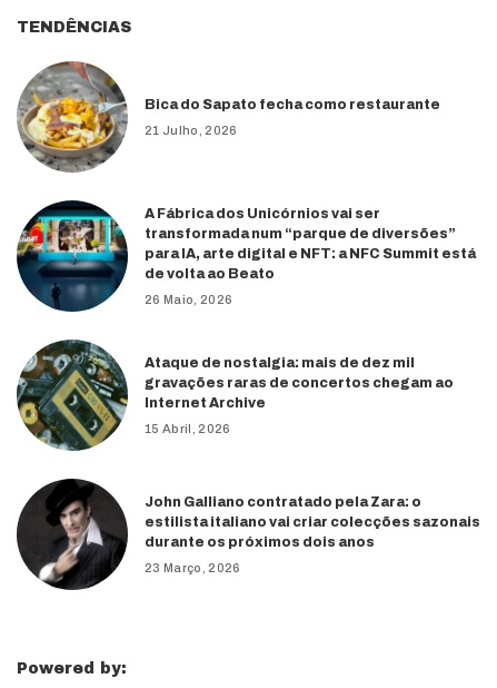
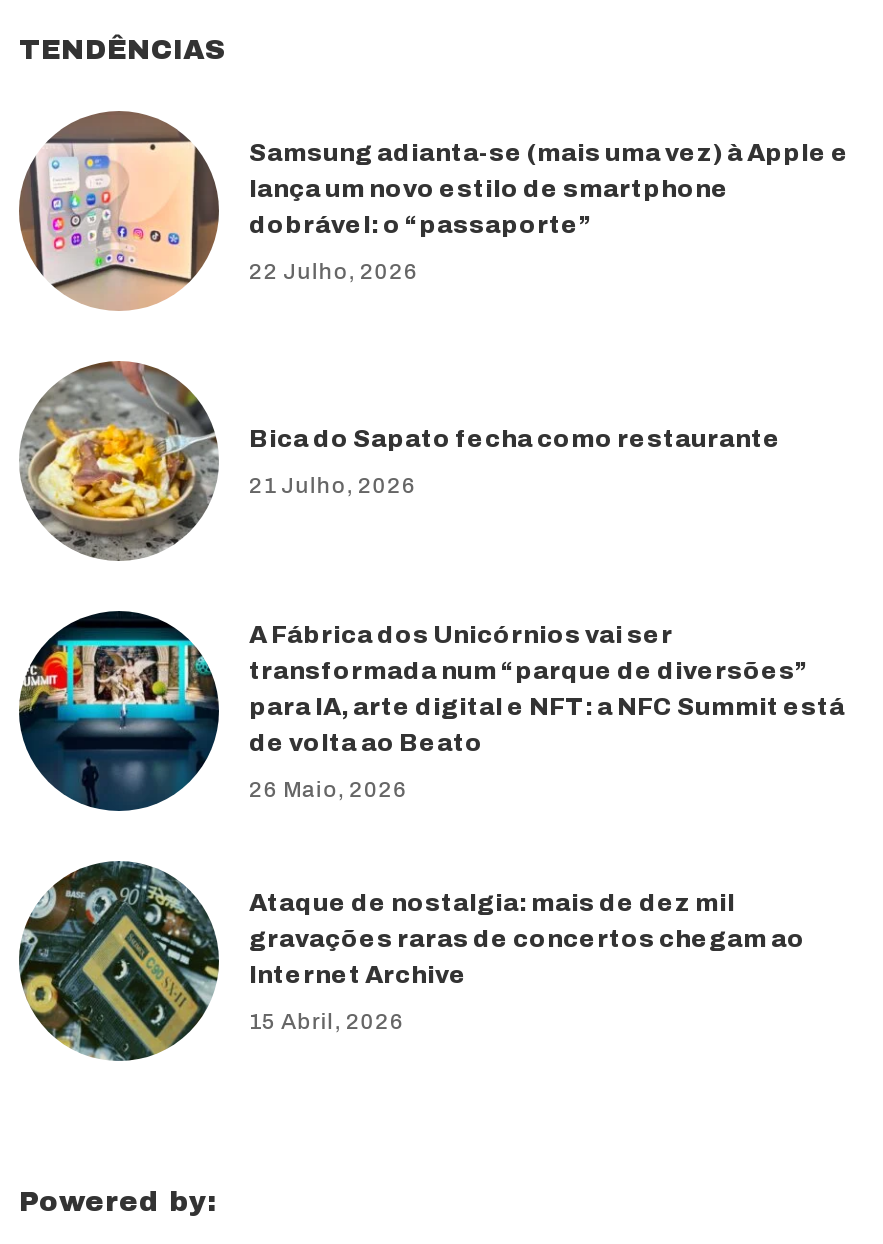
none -> [19,111,849,309] [image] | Samsung adianta-se (mais uma vez) à Apple e | lança um novo estilo de smartphone | dobrável: o “passaporte” | 22 Julho, 2026
moved [16,59,476,435] -> [17,357,845,1032]: [image] | Bica do Sapato fecha como restaurante | 21 Julho, 2026 | ... | Internet Archive | 15 Abril, 2026
[17,478,480,590] [image] | John Galliano contratado pela Zara: o | estilista italiano vai criar colecções sazonais | durante os próximos dois anos | 23 Março, 2026 -> none

